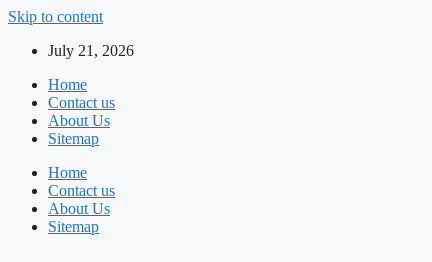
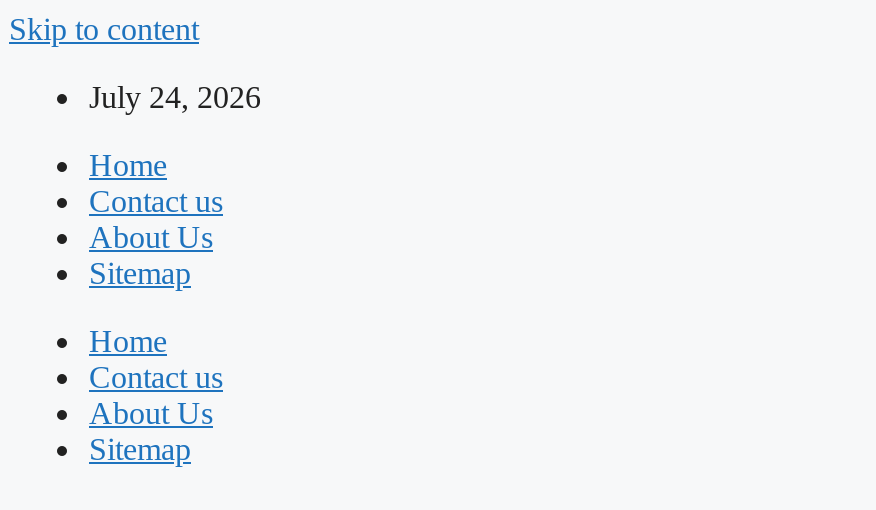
[48,42,134,59] July 21, 2026 -> [89,80,261,114] July 24, 2026

